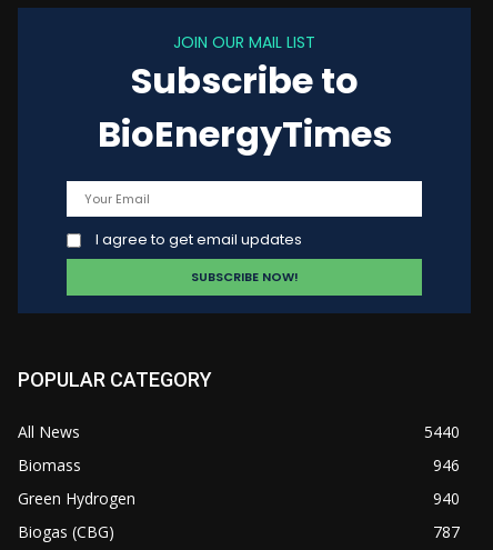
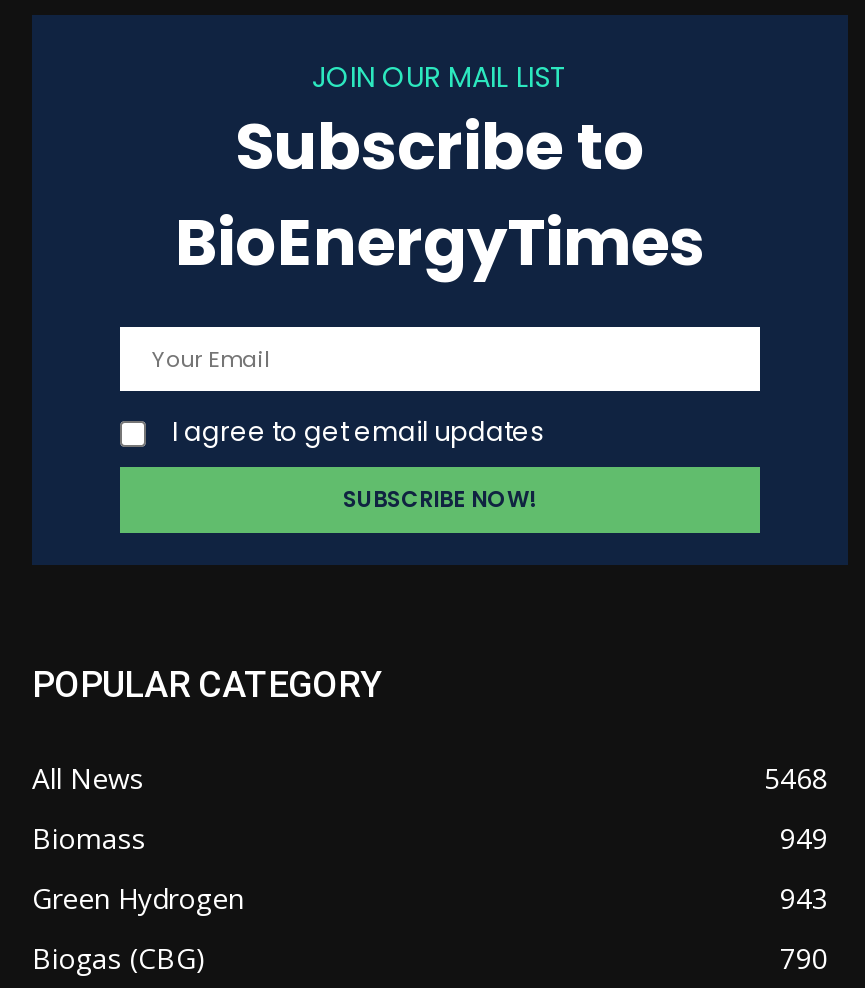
[424,422,460,443] 5440 -> [764,760,828,798] 5468
[433,455,460,476] 946 -> [780,820,828,858] 949
[433,488,460,509] 940 -> [780,880,828,918] 943
[433,522,460,543] 787 -> [780,940,828,978] 790

